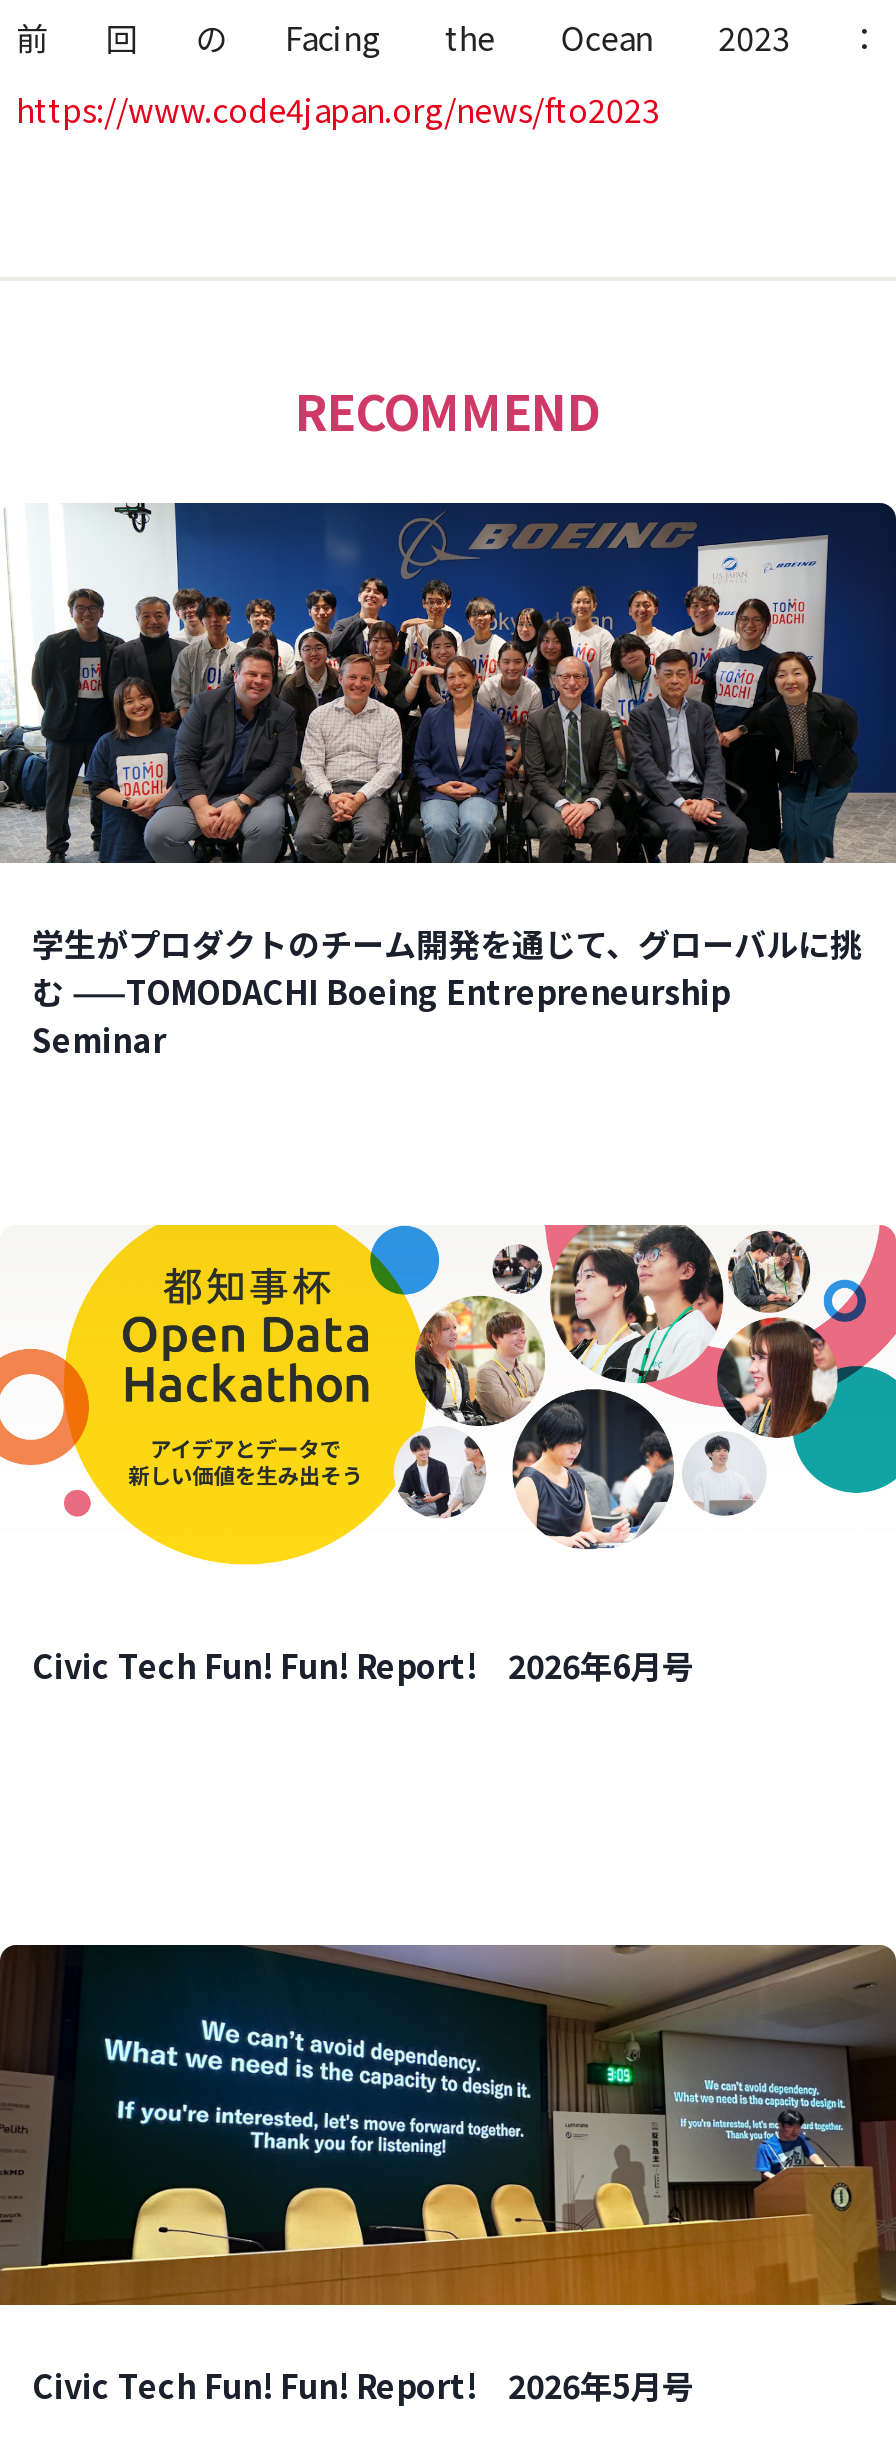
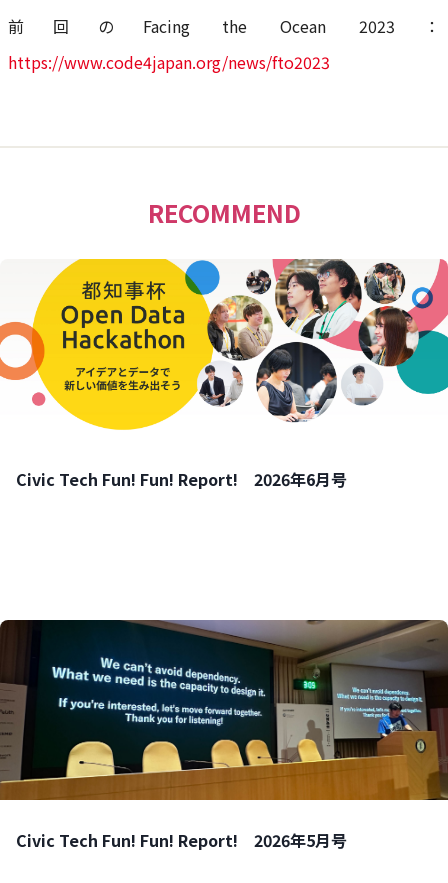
[6,501,890,1064] [image] | 学生がプロダクトのチーム開発を通じて、グローバルに挑 | む ——TOMODACHI Boeing Entrepreneurship | Seminar -> none

